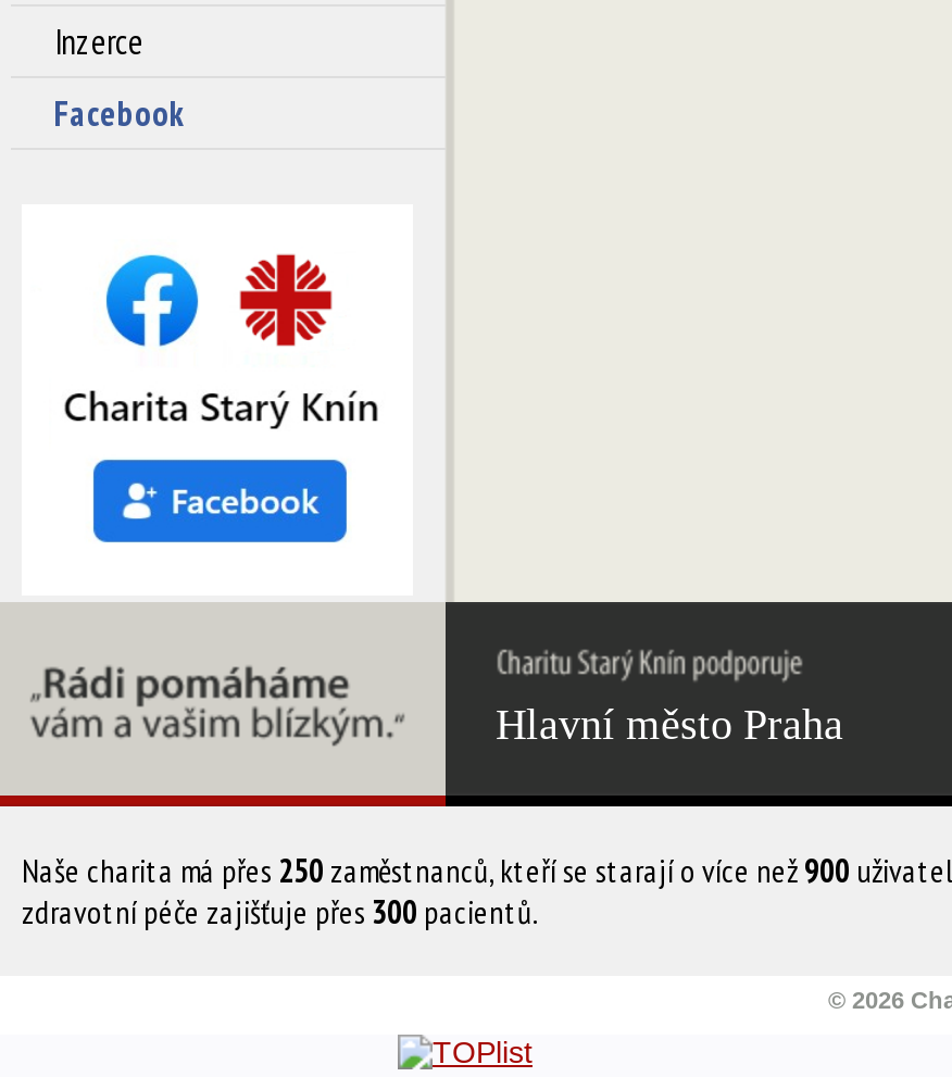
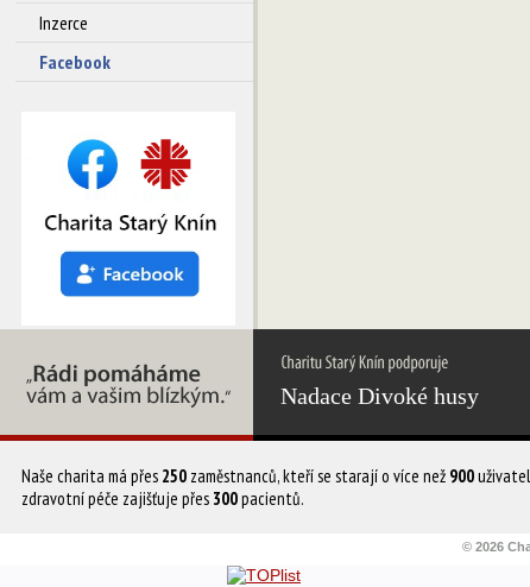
[496,700,843,748] Hlavní město Praha -> [280,383,479,409] Nadace Divoké husy

